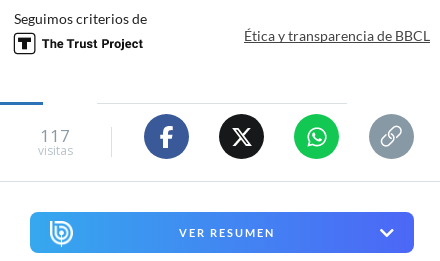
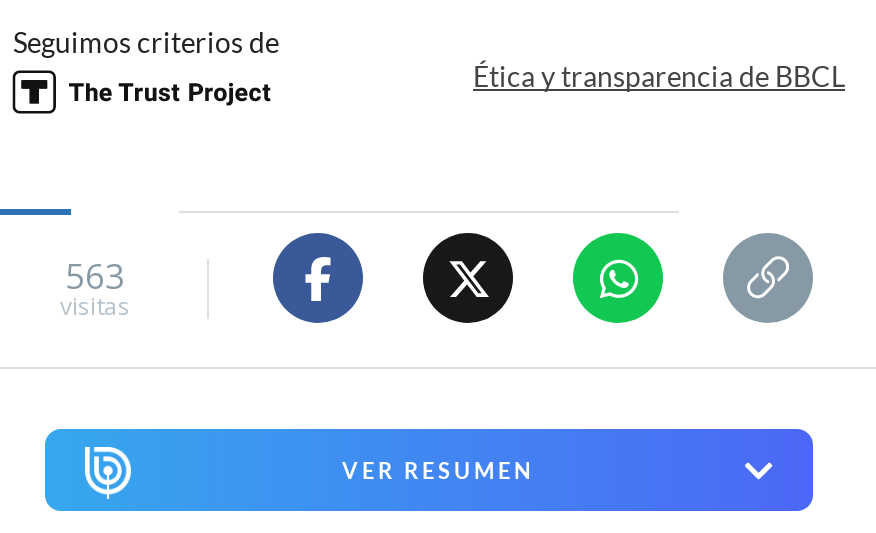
[40,124,70,147] 117 -> [65,253,125,299] 563

